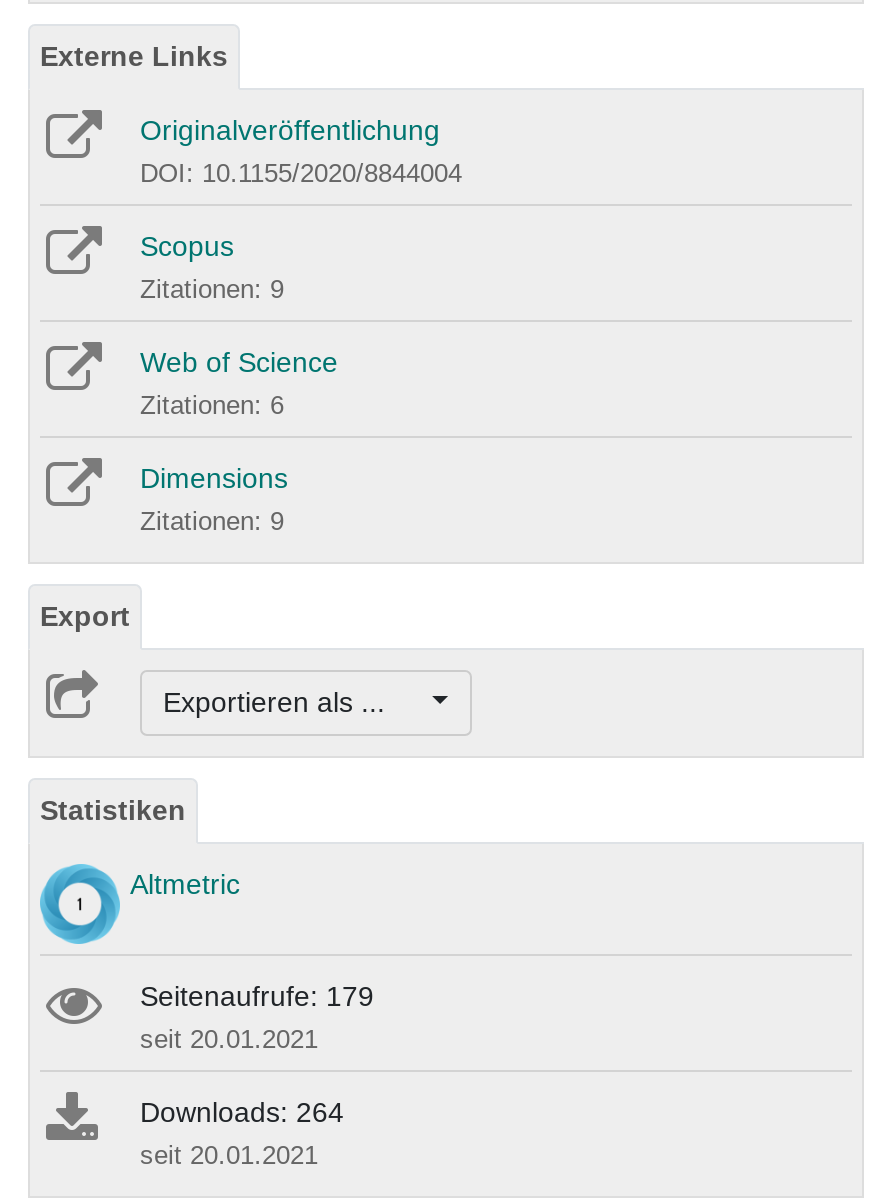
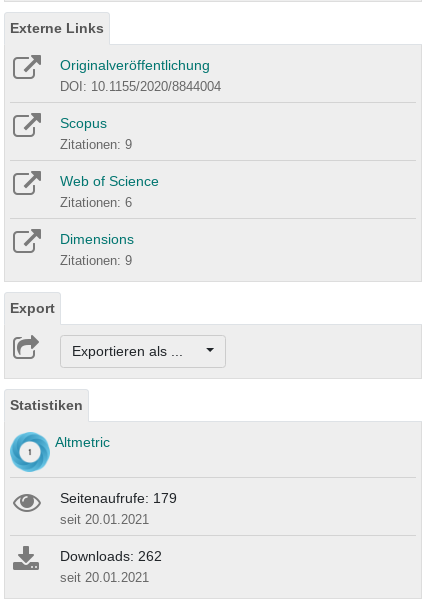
[140,1097,344,1129] Downloads: 264 -> [60,548,162,564] Downloads: 262

